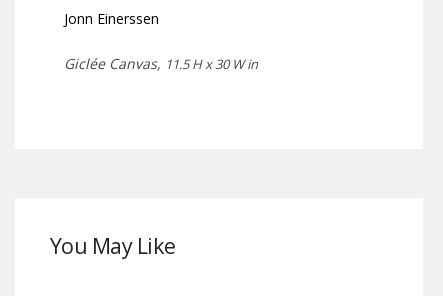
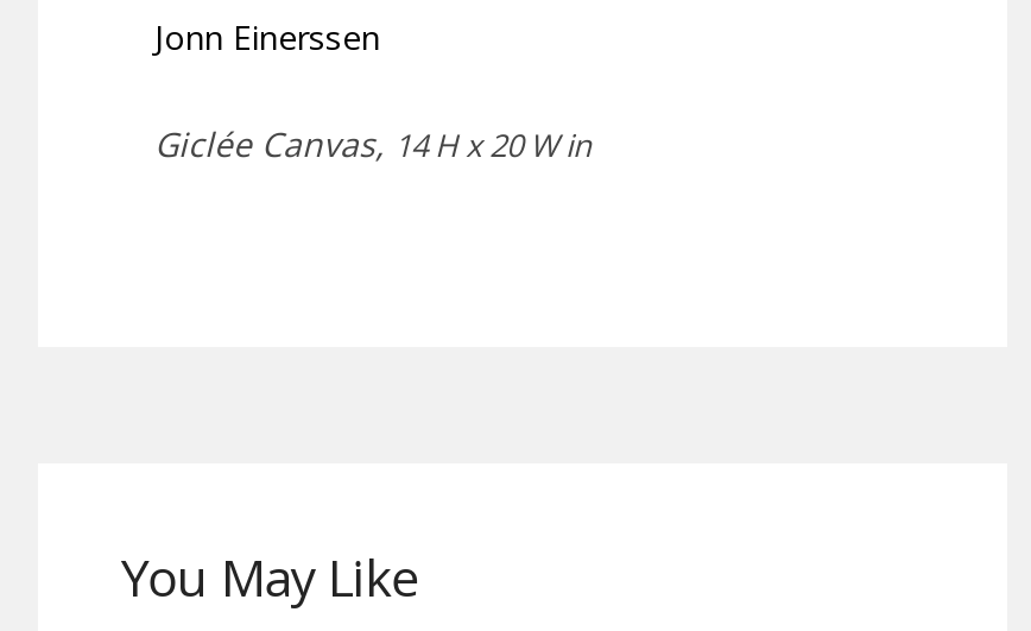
[64,54,258,73] Giclée Canvas, 11.5 H x 30 W in -> [154,121,592,166] Giclée Canvas, 14 H x 20 W in

